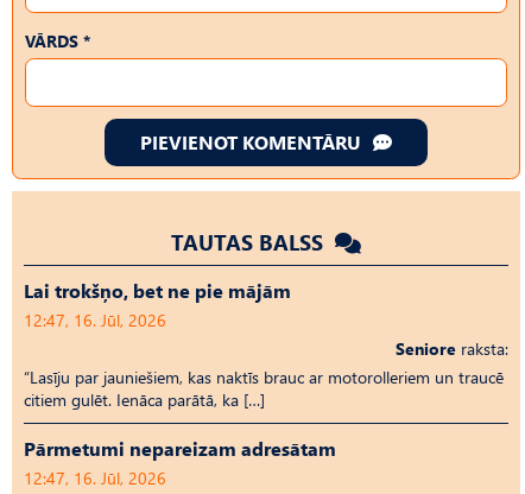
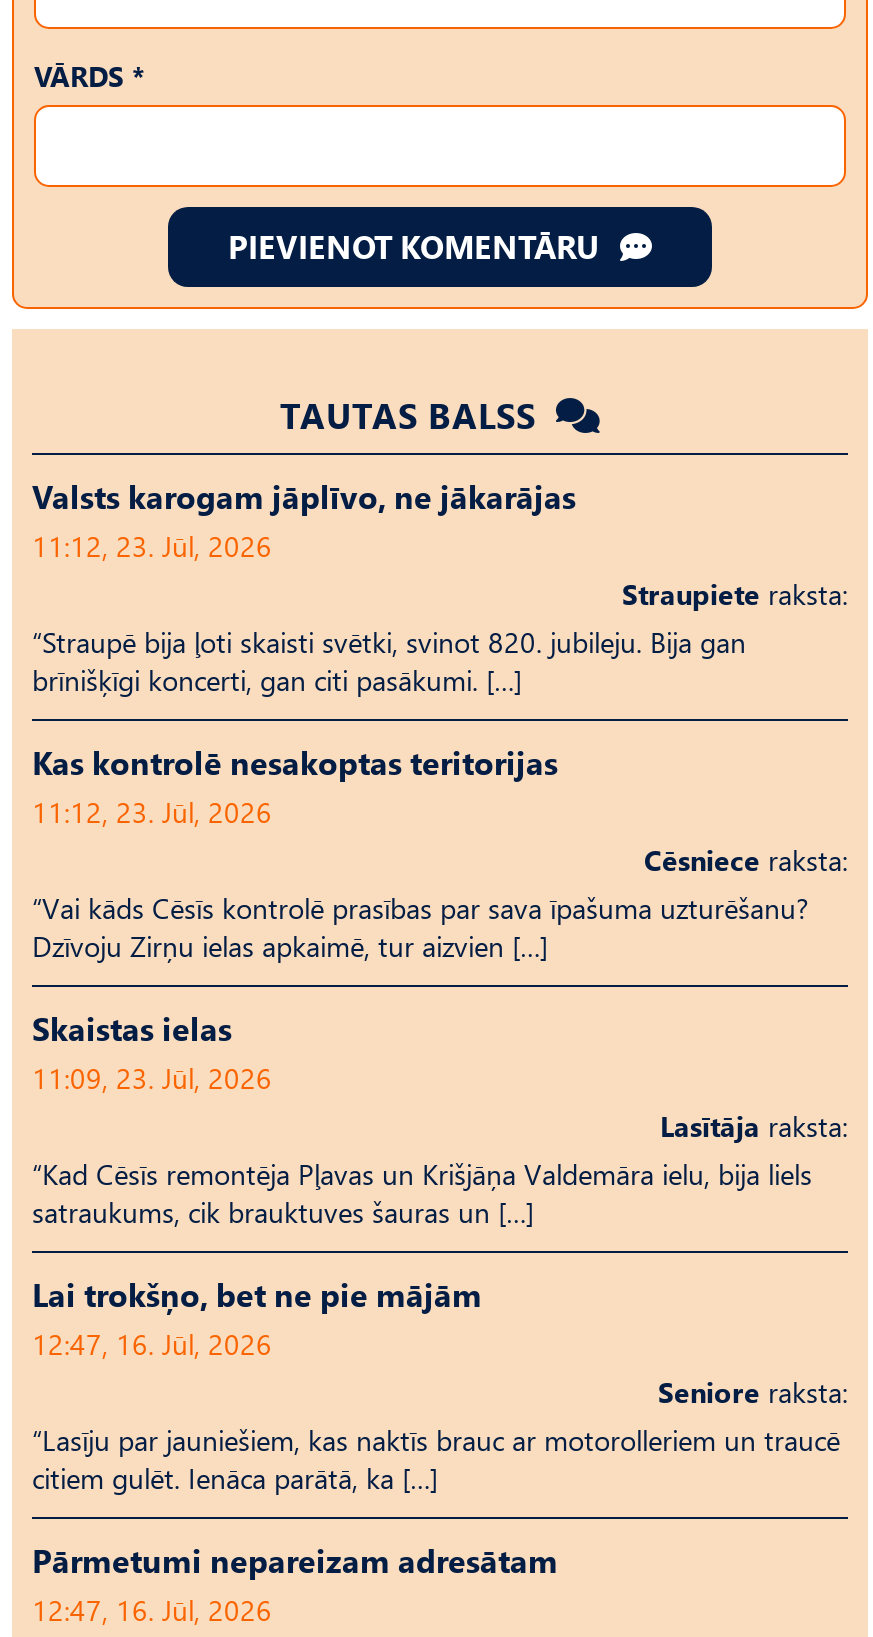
none -> [32,474,848,1230] Valsts karogam jāplīvo, ne jākarājas | 11:12, 23. Jūl, 2026 | Straupiete raksta: | “Straupē bija ļoti skaisti svētki, svinot 820. jubileju. Bija gan | brīnišķīgi koncerti, gan citi pasākumi. […] | Kas kontrolē nesakoptas teritorijas | 11:12, 23. Jūl, 2026 | Cēsniece raksta: | “Vai kāds Cēsīs kontrolē prasības par sava īpašuma uzturēšanu? | Dzīvoju Zirņu ielas apkaimē, tur aizvien […] | Skaistas ielas | 11:09, 23. Jūl, 2026 | Lasītāja raksta: | “Kad Cēsīs remontēja Pļavas un Krišjāņa Valdemāra ielu, bija liels | satraukums, cik brauktuves šauras un […]

